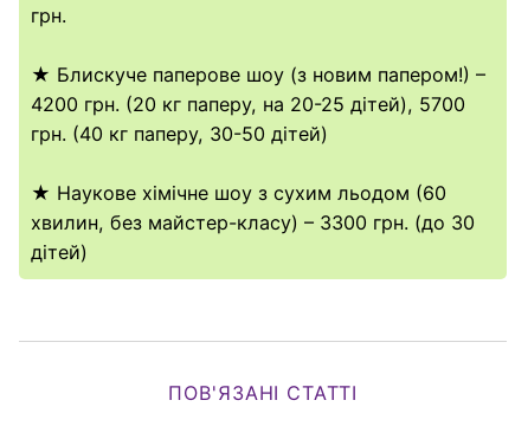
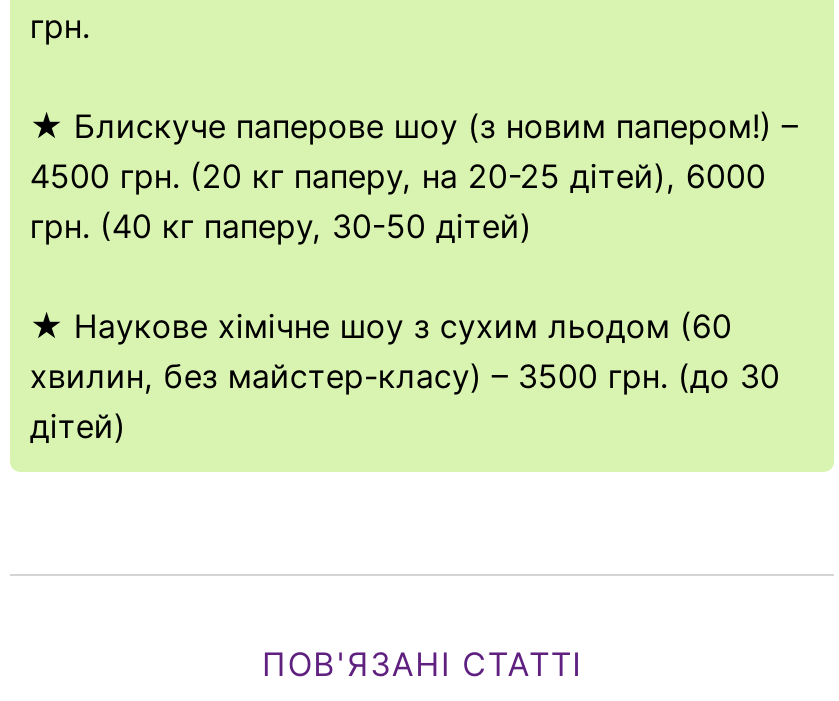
[31,92,465,116] 4200 грн. (20 кг паперу, на 20-25 дітей), 5700 -> [30,156,766,196] 4500 грн. (20 кг паперу, на 20-25 дітей), 6000
[31,211,475,234] хвилин, без майстер-класу) – 3300 грн. (до 30 -> [30,356,780,396] хвилин, без майстер-класу) – 3500 грн. (до 30

